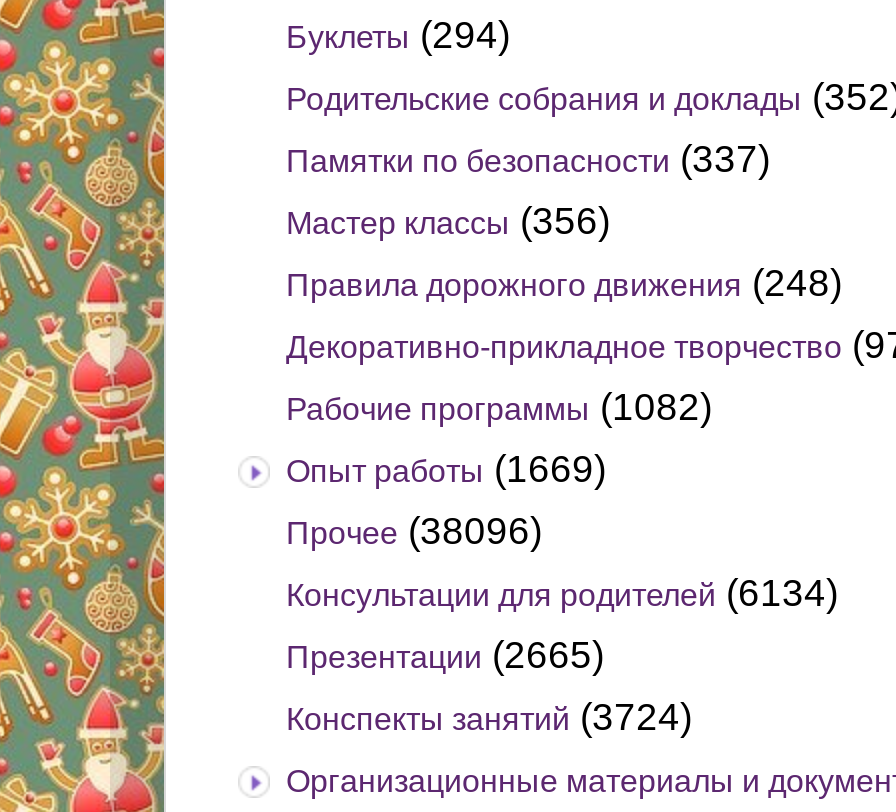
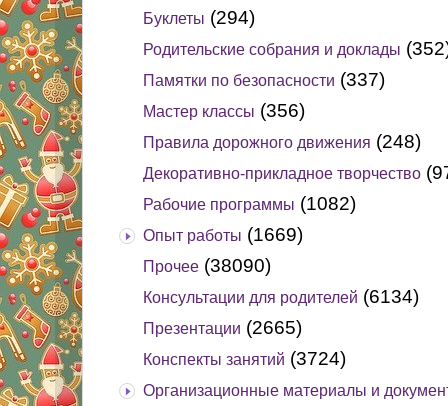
[286,510,542,552] Прочее (38096) -> [143,255,271,276] Прочее (38090)

